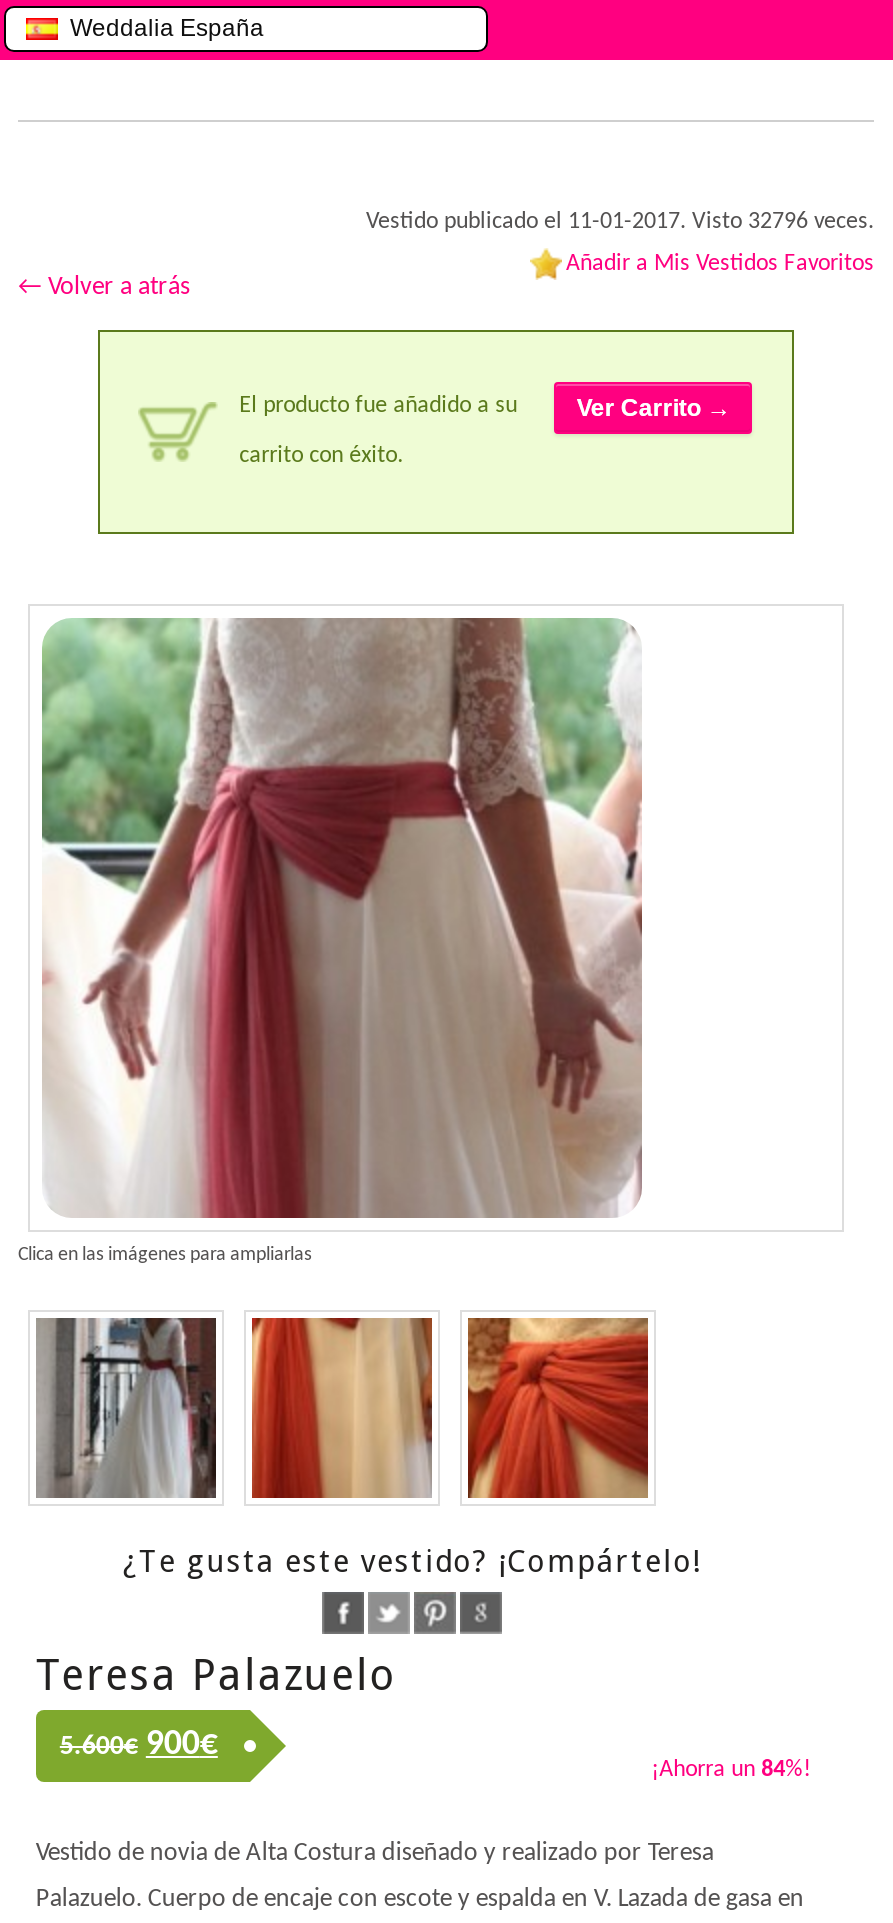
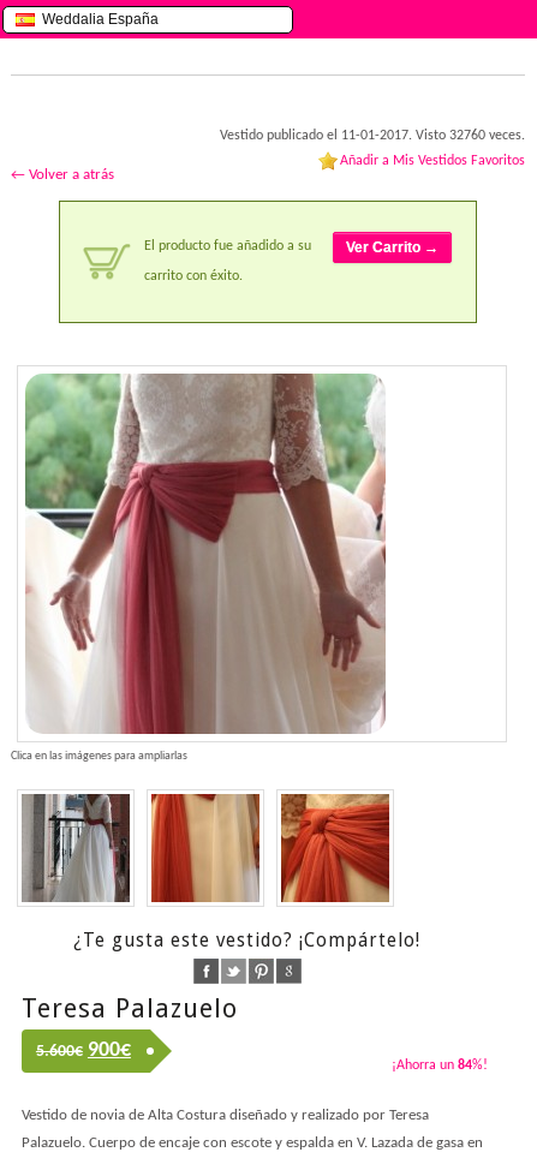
[366,210,874,234] Vestido publicado el 11-01-2017. Visto 32796 veces. -> [220,129,525,143] Vestido publicado el 11-01-2017. Visto 32760 veces.

